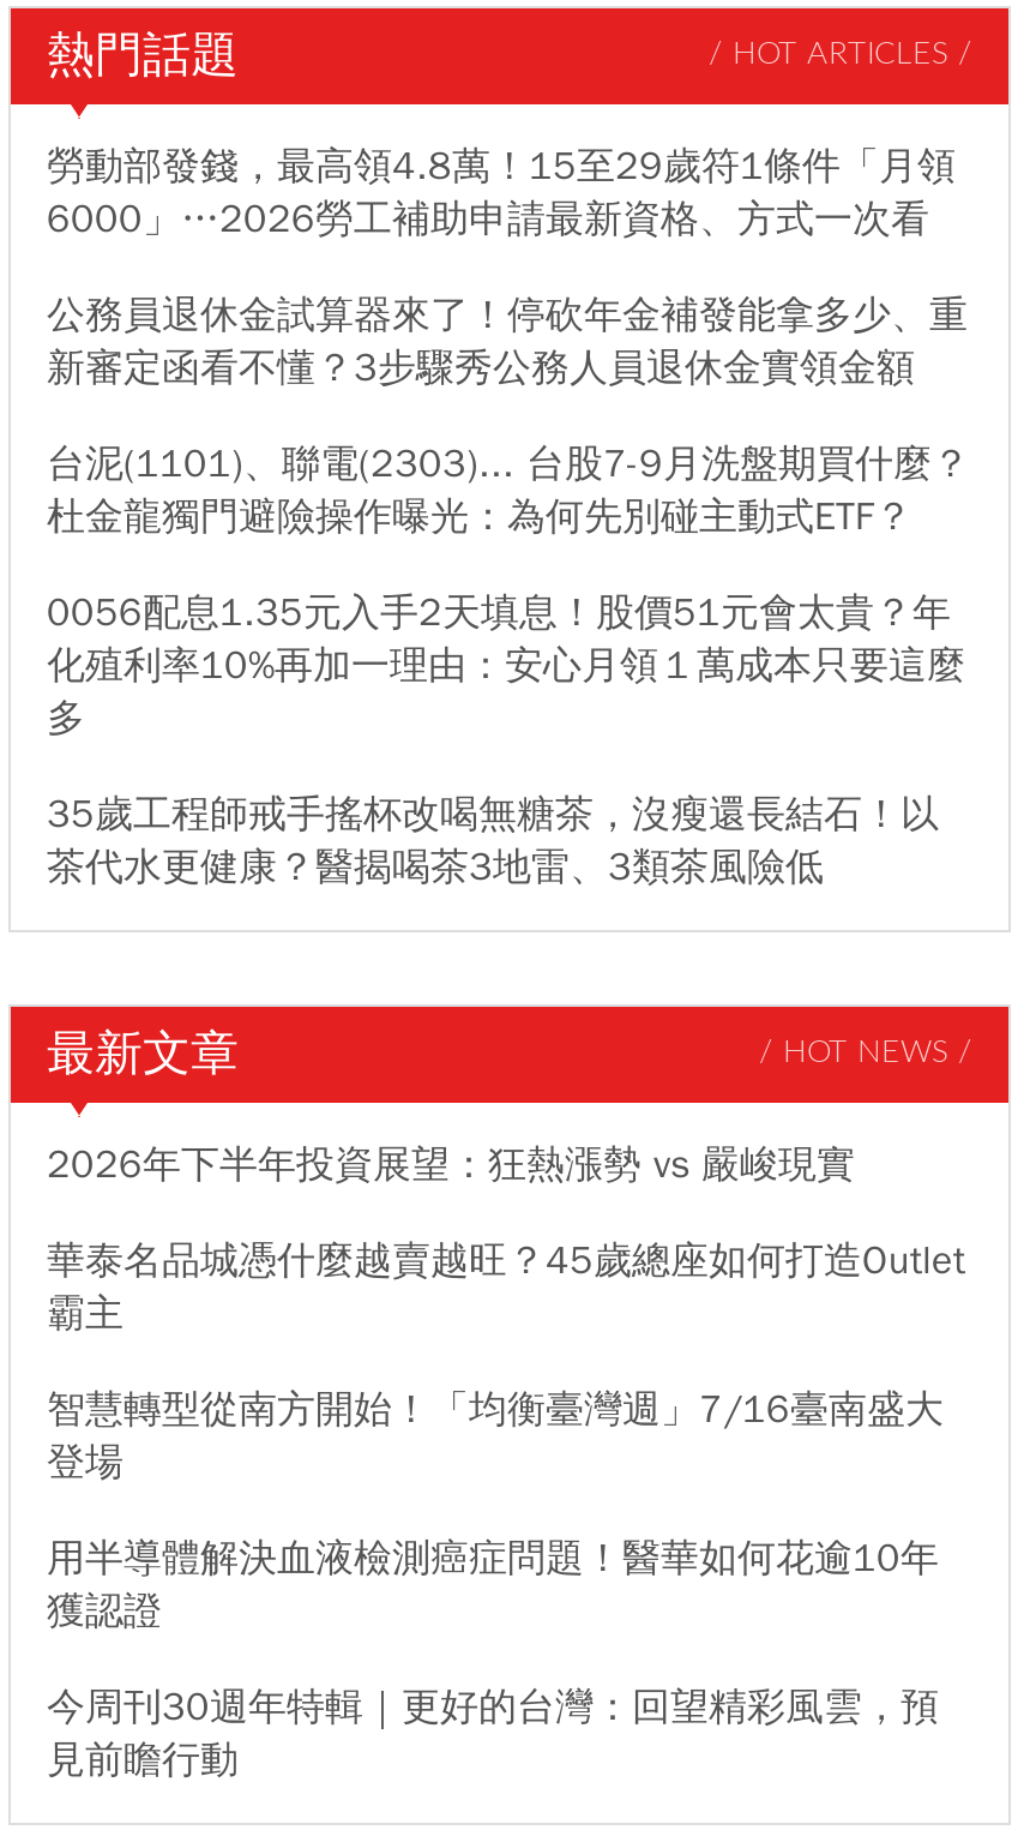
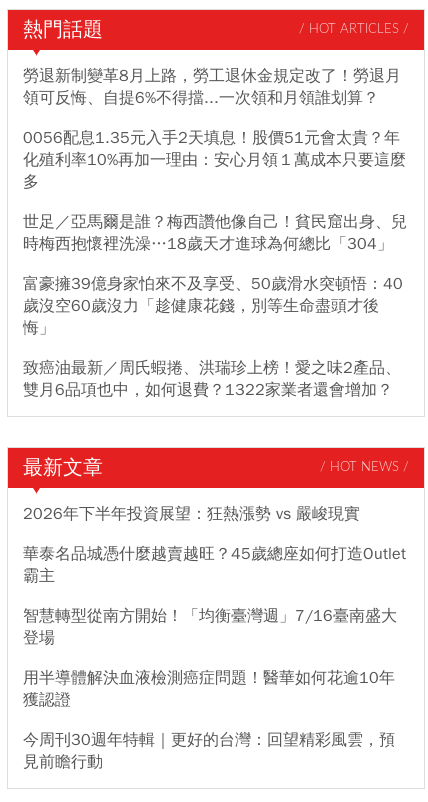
[47,143,970,541] 勞動部發錢，最高領4.8萬！15至29歲符1條件「月領 | 6000」…2026勞工補助申請最新資格、方式一次看 | 公務員退休金試算器來了！停砍年金補發能拿多少、重 | 新審定函看不懂？3步驟秀公務人員退休金實領金額 | 台泥(1101)、聯電(2303)... 台股7-9月洗盤期買什麼？ | 杜金龍獨門避險操作曝光：為何先別碰主動式ETF？ -> [23,66,401,108] 勞退新制變革8月上路，勞工退休金規定改了！勞退月 | 領可反悔、自提6%不得擋...一次領和月領誰划算？
moved [47,589,965,743] -> [23,128,406,192]: 0056配息1.35元入手2天填息！股價51元會太貴？年 | 化殖利率10%再加一理由：安心月領１萬成本只要這麼 | 多
[47,791,939,891] 35歲工程師戒手搖杯改喝無糖茶，沒瘦還長結石！以 | 茶代水更健康？醫揭喝茶3地雷、3類茶風險低 -> [23,212,407,400] 世足／亞馬爾是誰？梅西讚他像自己！貧民窟出身、兒 | 時梅西抱懷裡洗澡…18歲天才進球為何總比「304」 | 富豪擁39億身家怕來不及享受、50歲滑水突頓悟：40 | 歲沒空60歲沒力「趁健康花錢，別等生命盡頭才後 | 悔」 | 致癌油最新／周氏蝦捲、洪瑞珍上榜！愛之味2產品、 | 雙月6品項也中，如何退費？1322家業者還會增加？

